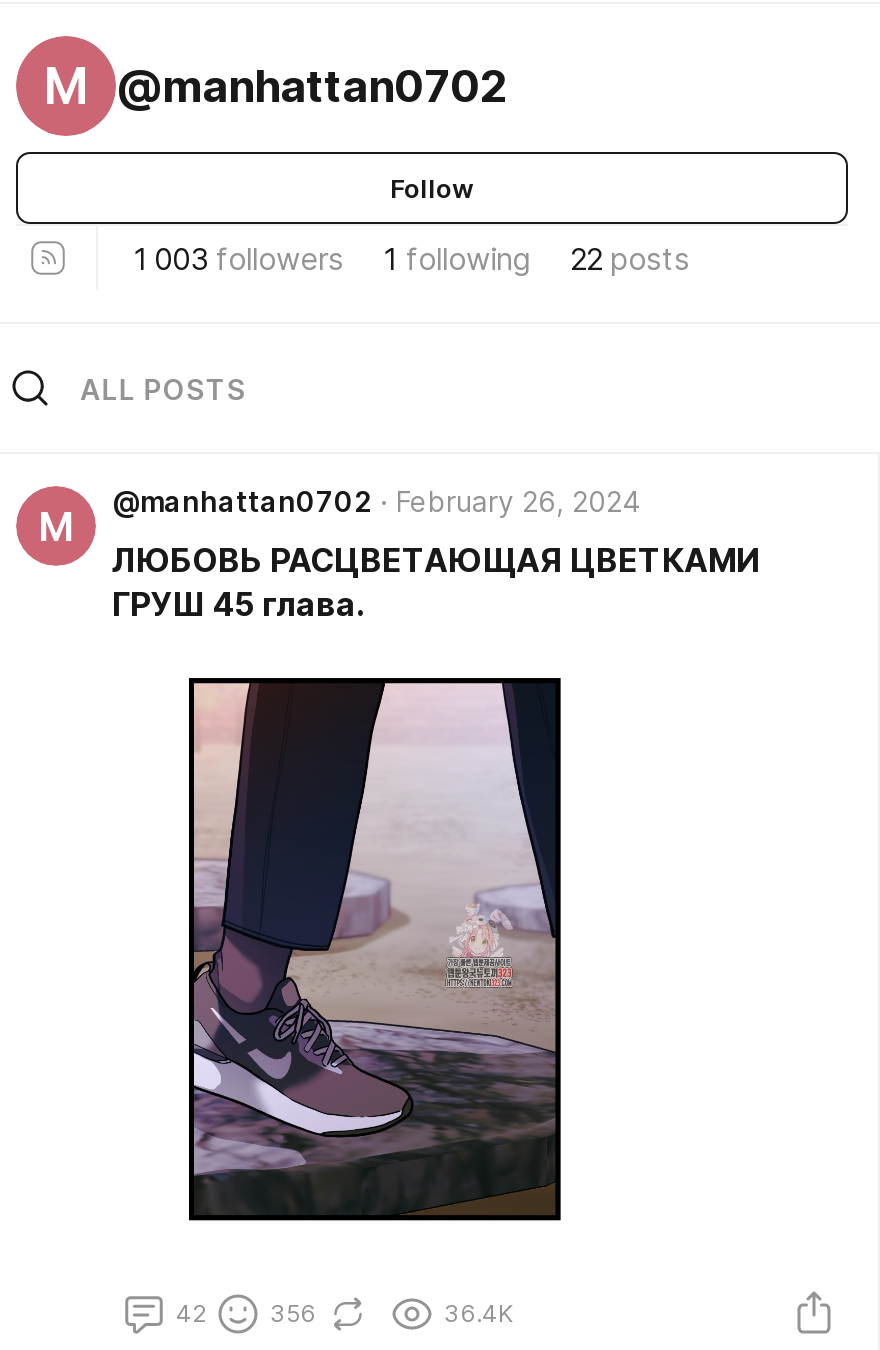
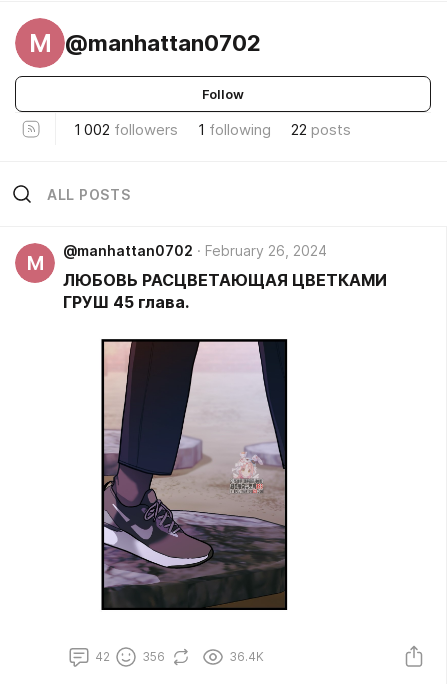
[134,239,690,277] 1 003 followers 1 following 22 posts -> [74,119,351,138] 1 002 followers 1 following 22 posts

